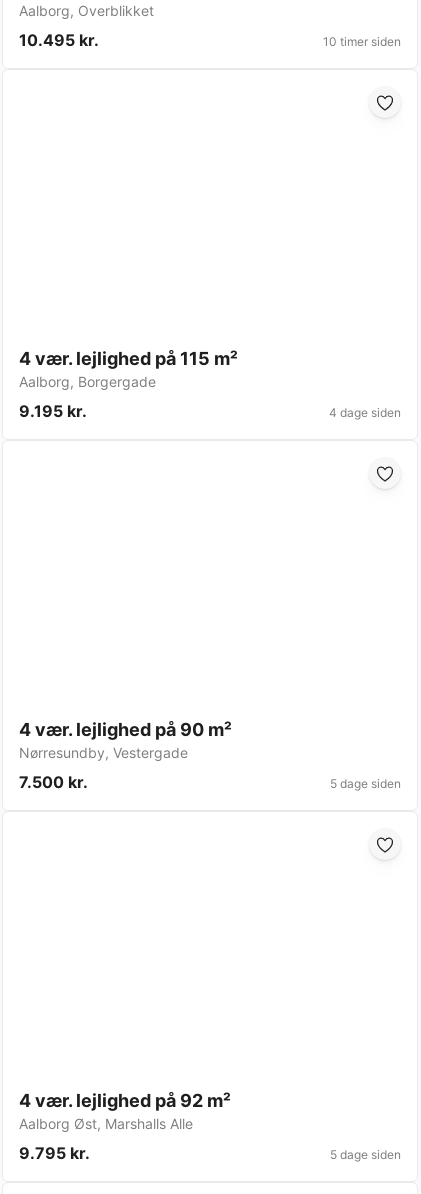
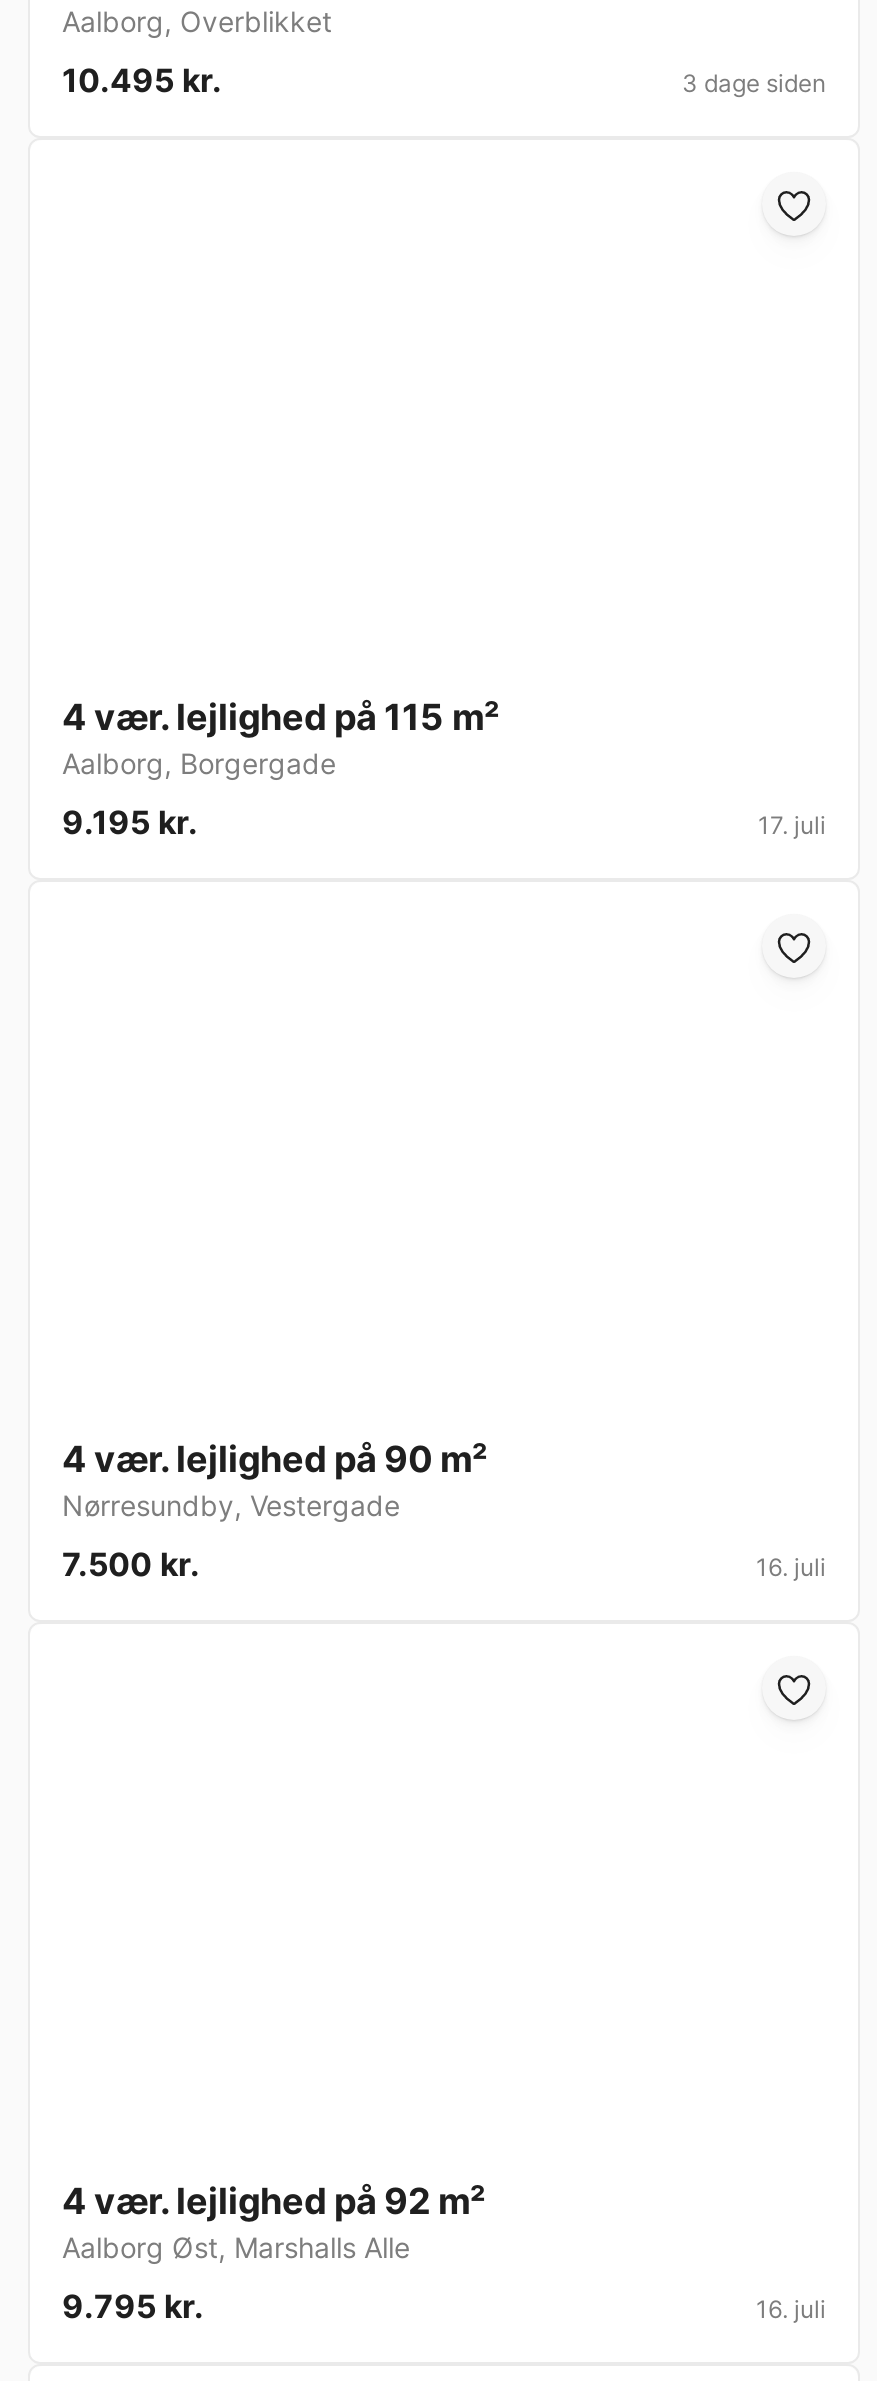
[323,34,401,49] 10 timer siden -> [682,69,826,99] 3 dage siden
[329,405,401,420] 4 dage siden -> [758,811,826,841] 17. juli
[330,776,401,791] 5 dage siden -> [756,1553,826,1583] 16. juli
[330,1147,401,1162] 5 dage siden -> [756,2295,826,2325] 16. juli

